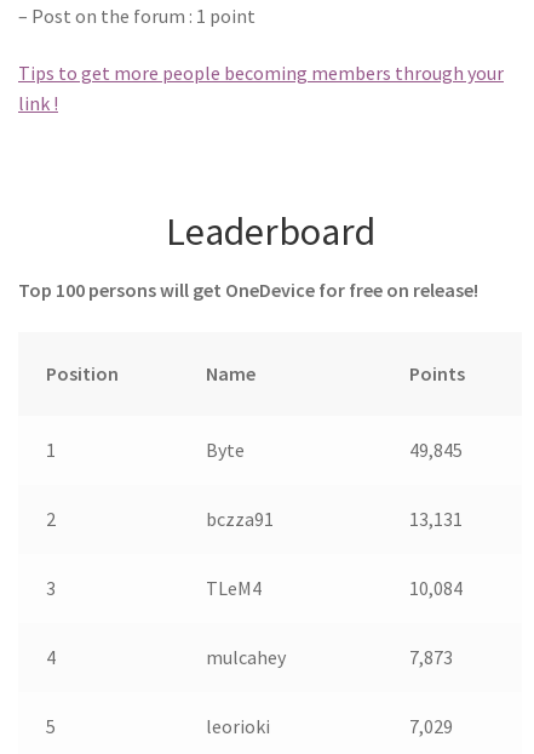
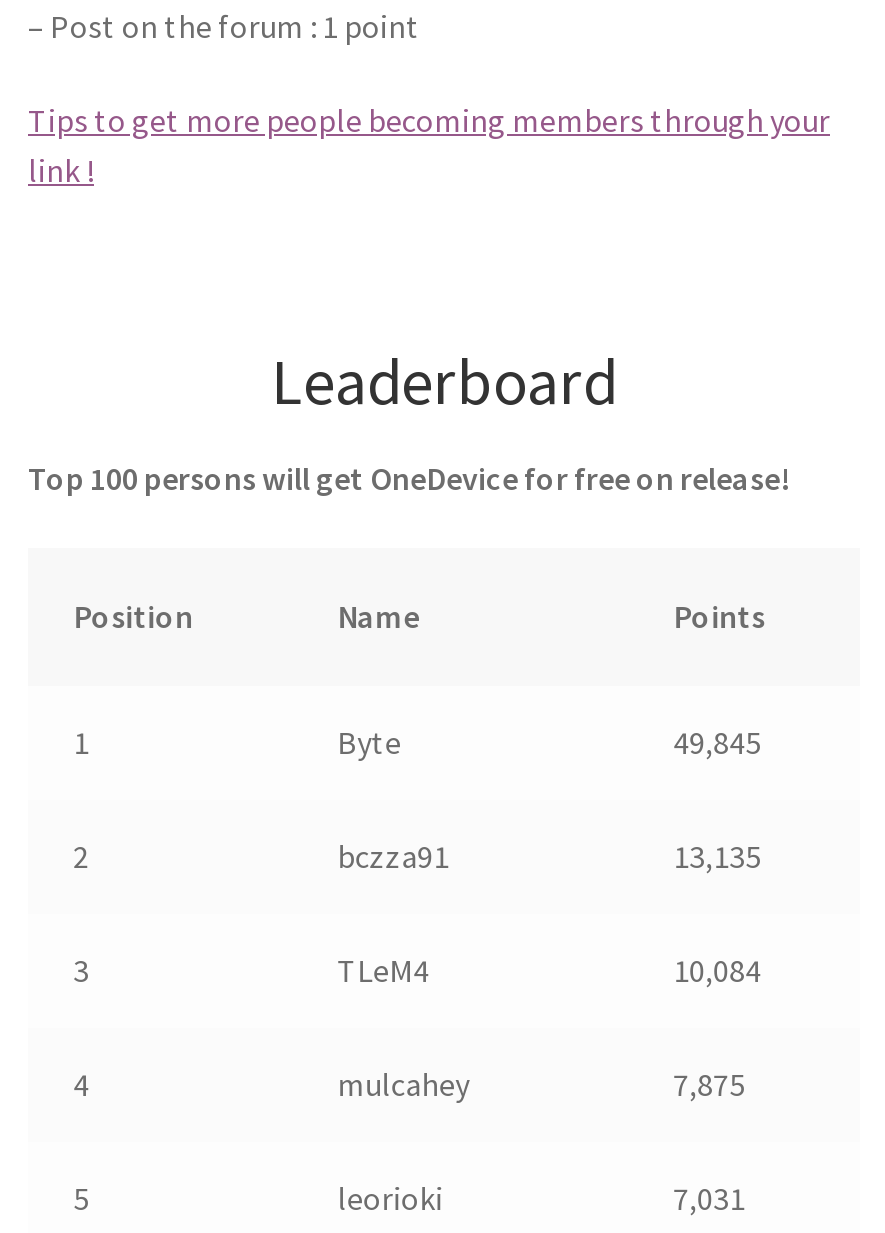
[409,507,462,532] 13,131 -> [673,837,761,877] 13,135
[409,646,452,670] 7,873 -> [673,1065,745,1105] 7,875
[409,715,452,739] 7,029 -> [673,1179,745,1219] 7,031

